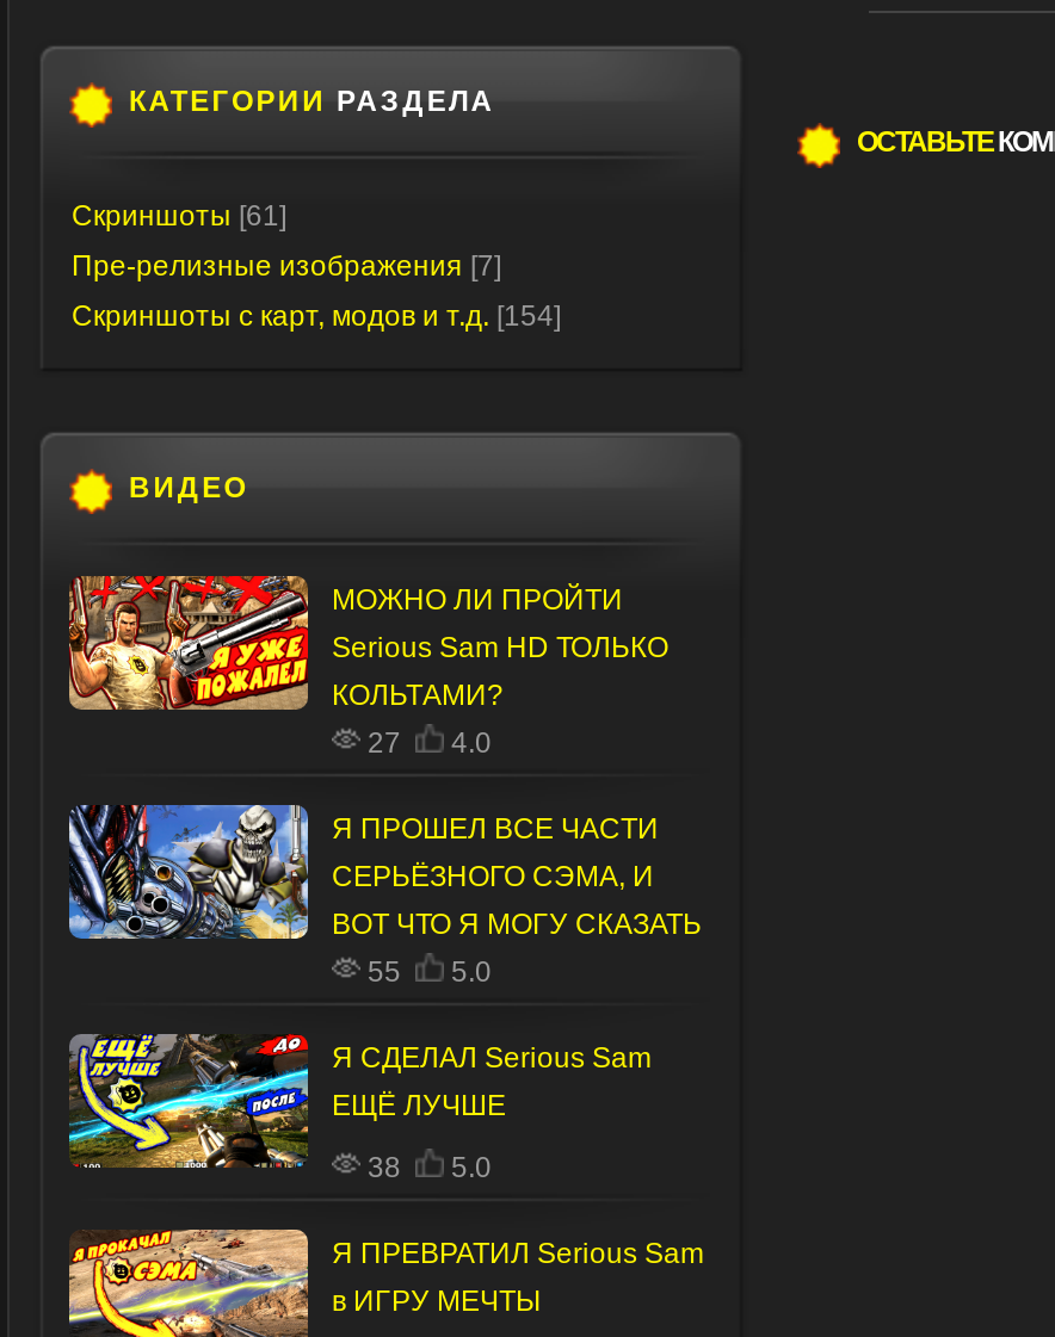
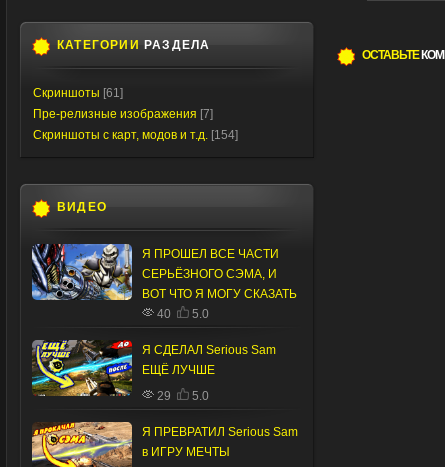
[67,574,668,760] [image] | МОЖНО ЛИ ПРОЙТИ | Serious Sam HD ТОЛЬКО | КОЛЬТАМИ? | 27 | 4.0 -> none
[368,955,492,989] 55 5.0 -> [157,307,209,321] 40 5.0
[368,1151,492,1184] 38 5.0 -> [157,389,209,403] 29 5.0

